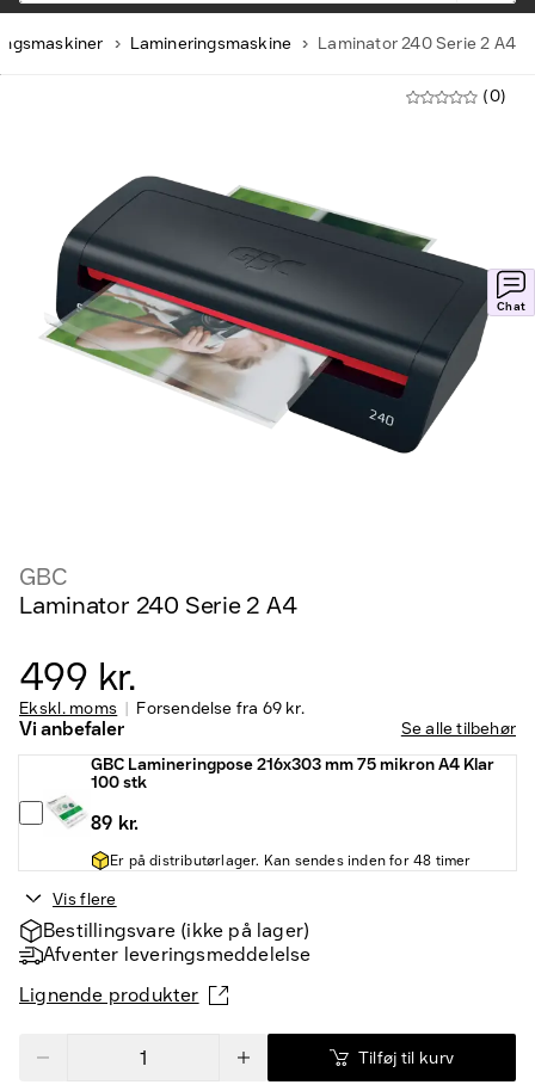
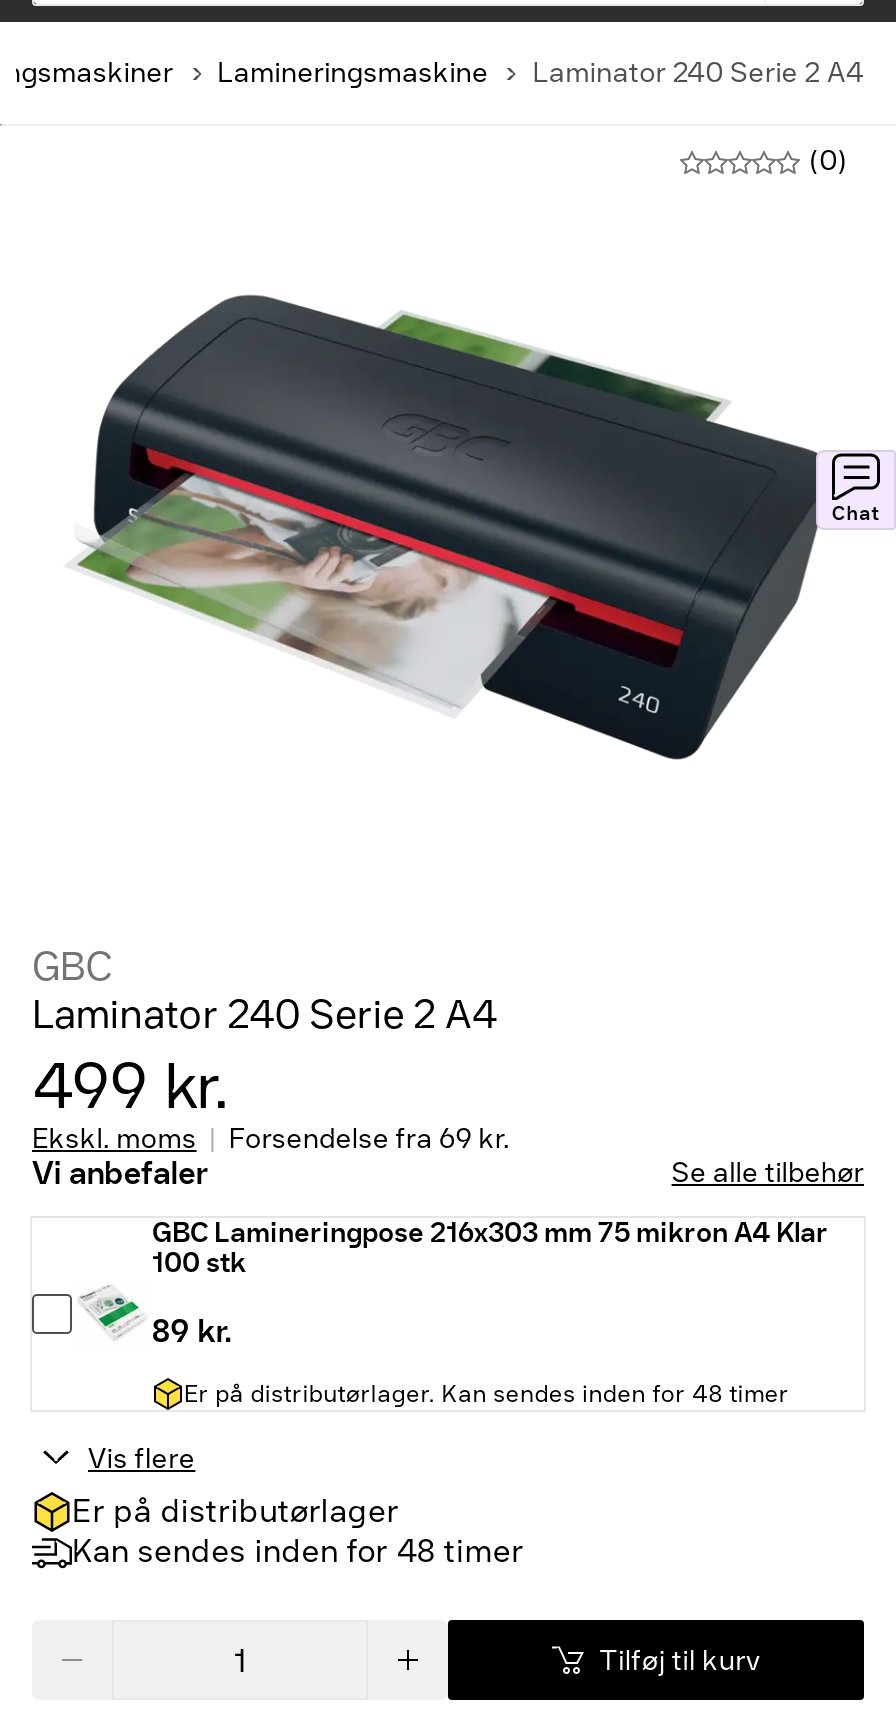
[19,920,311,1007] Bestillingsvare (ikke på lager) | Afventer leveringsmeddelelse | Lignende produkter -> [72,1493,524,1571] Er på distributørlager | Kan sendes inden for 48 timer

